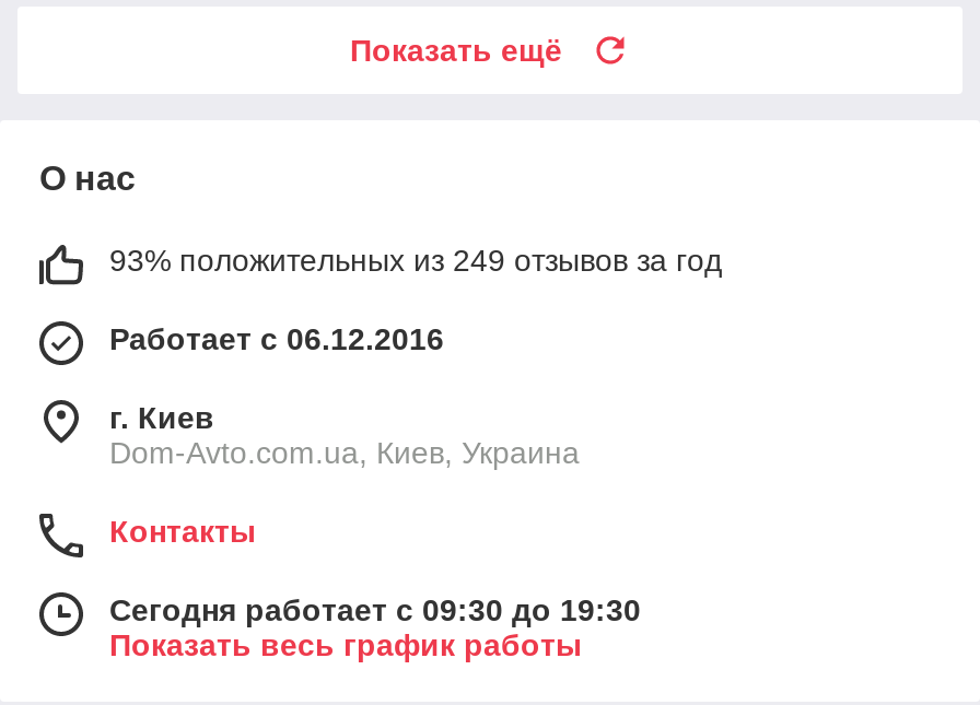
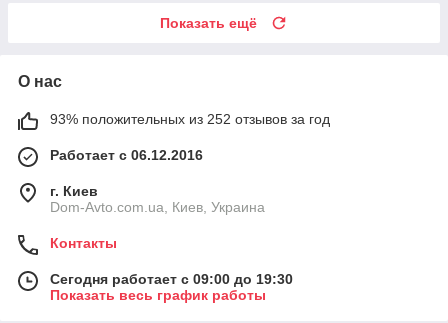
[109,242,722,277] 93% положительных из 249 отзывов за год -> [50,111,330,127] 93% положительных из 252 отзывов за год
[109,592,641,627] Сегодня работает с 09:30 до 19:30 -> [50,271,293,287] Сегодня работает с 09:00 до 19:30

